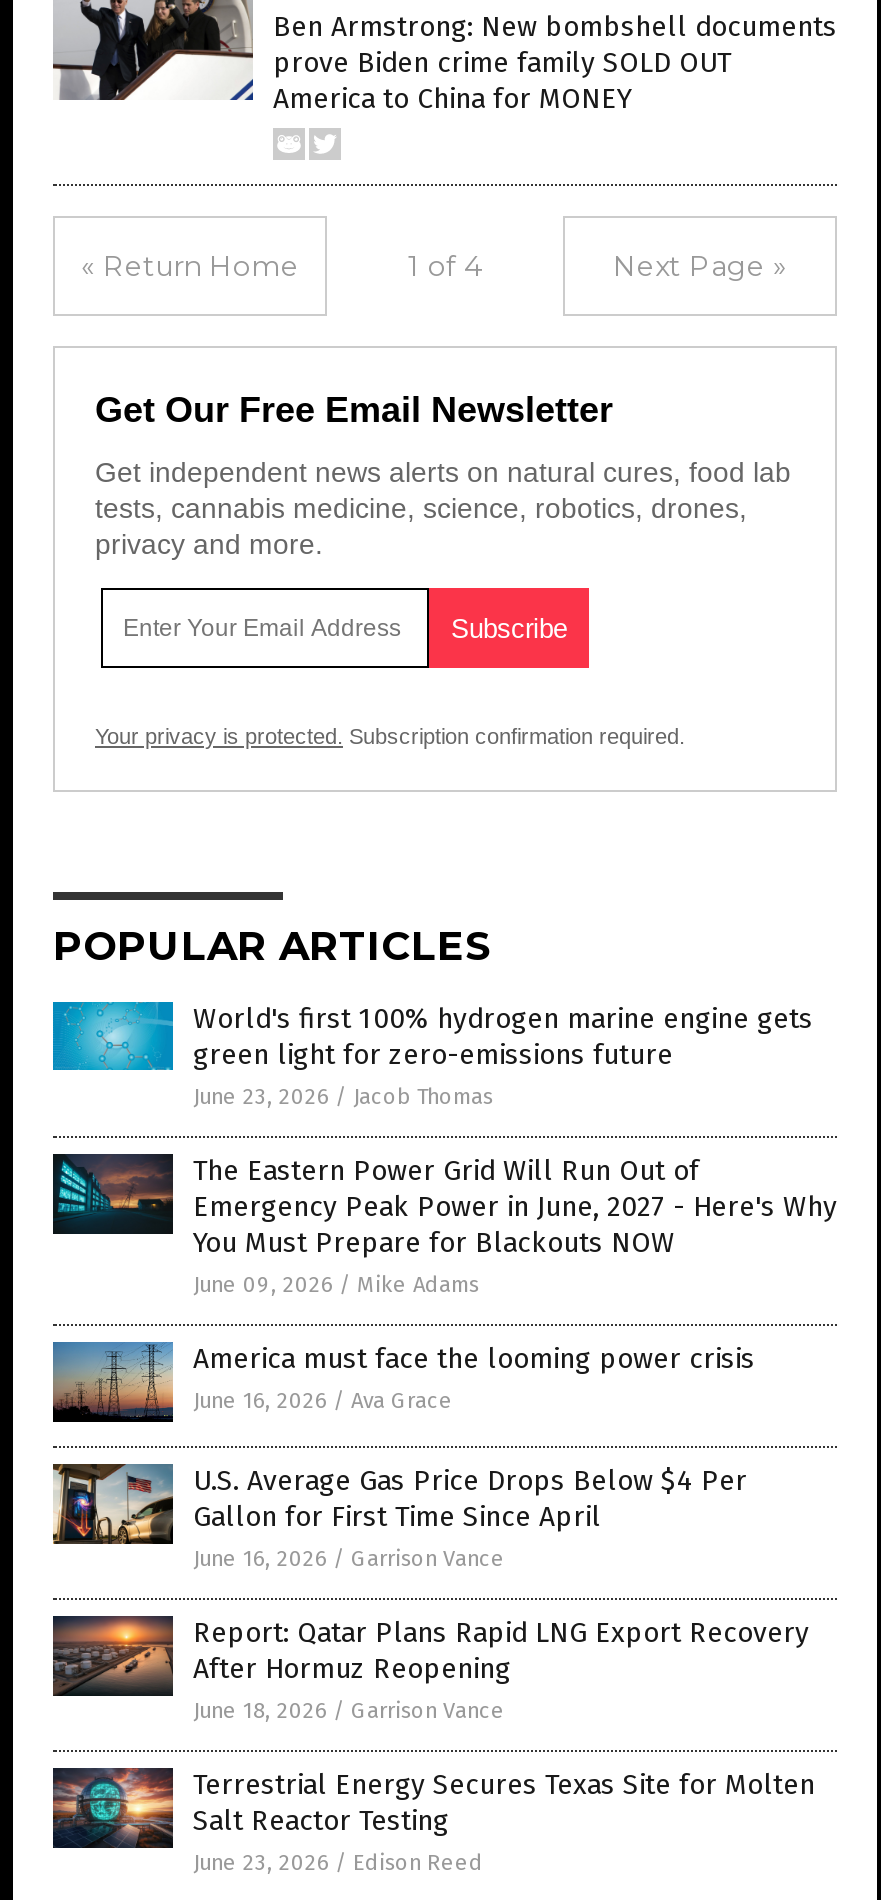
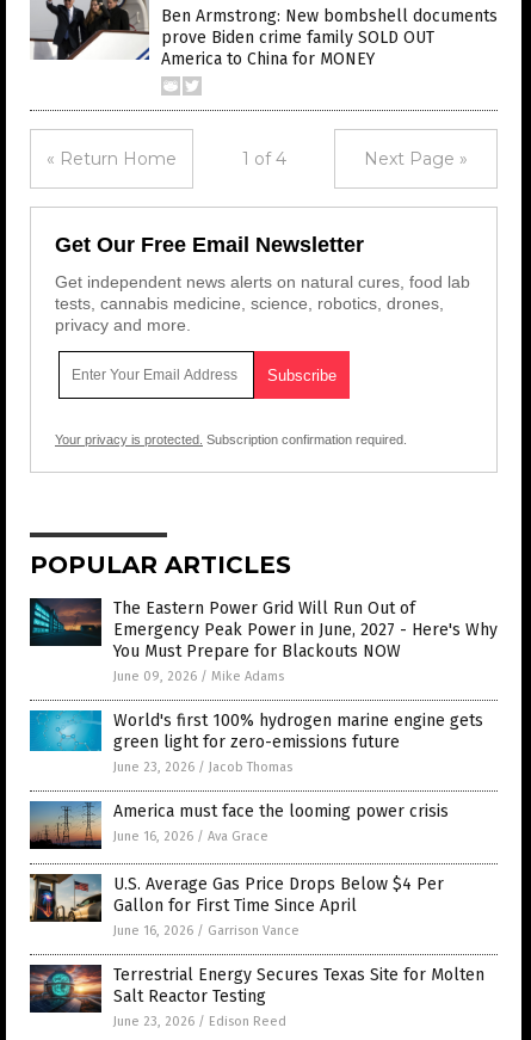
moved [51,1000,813,1110] -> [29,710,483,775]: [image] | World's first 100% hydrogen marine engine gets | green light for zero-emissions future | June 23, 2026 / Jacob Thomas
[53,1616,809,1724] [image] | Report: Qatar Plans Rapid LNG Export Recovery | After Hormuz Reopening | June 18, 2026 / Garrison Vance -> none

